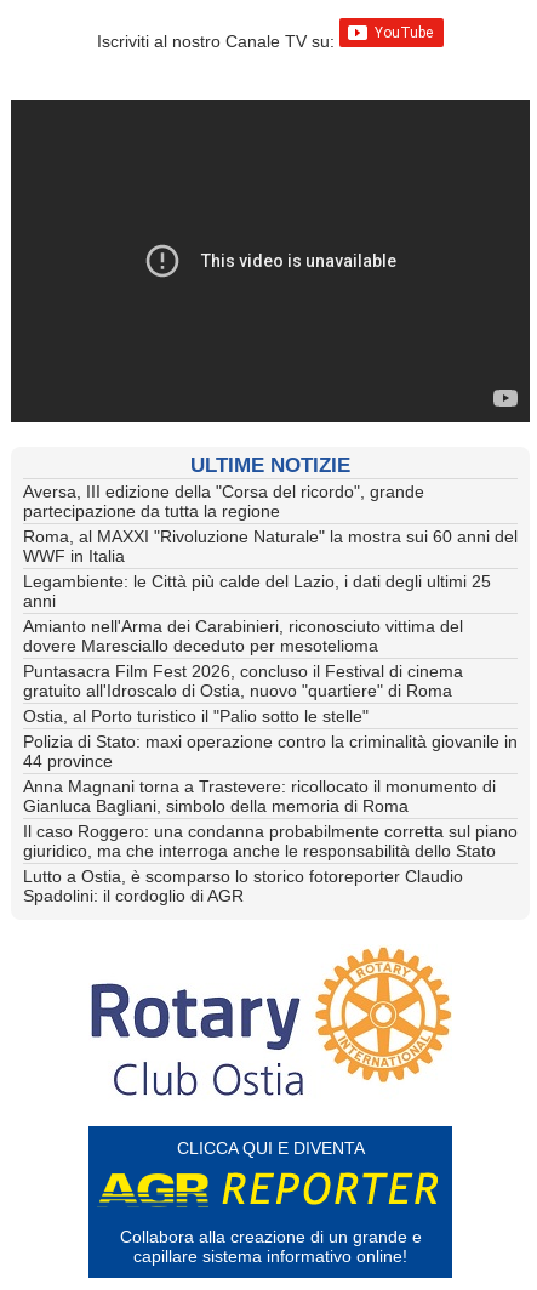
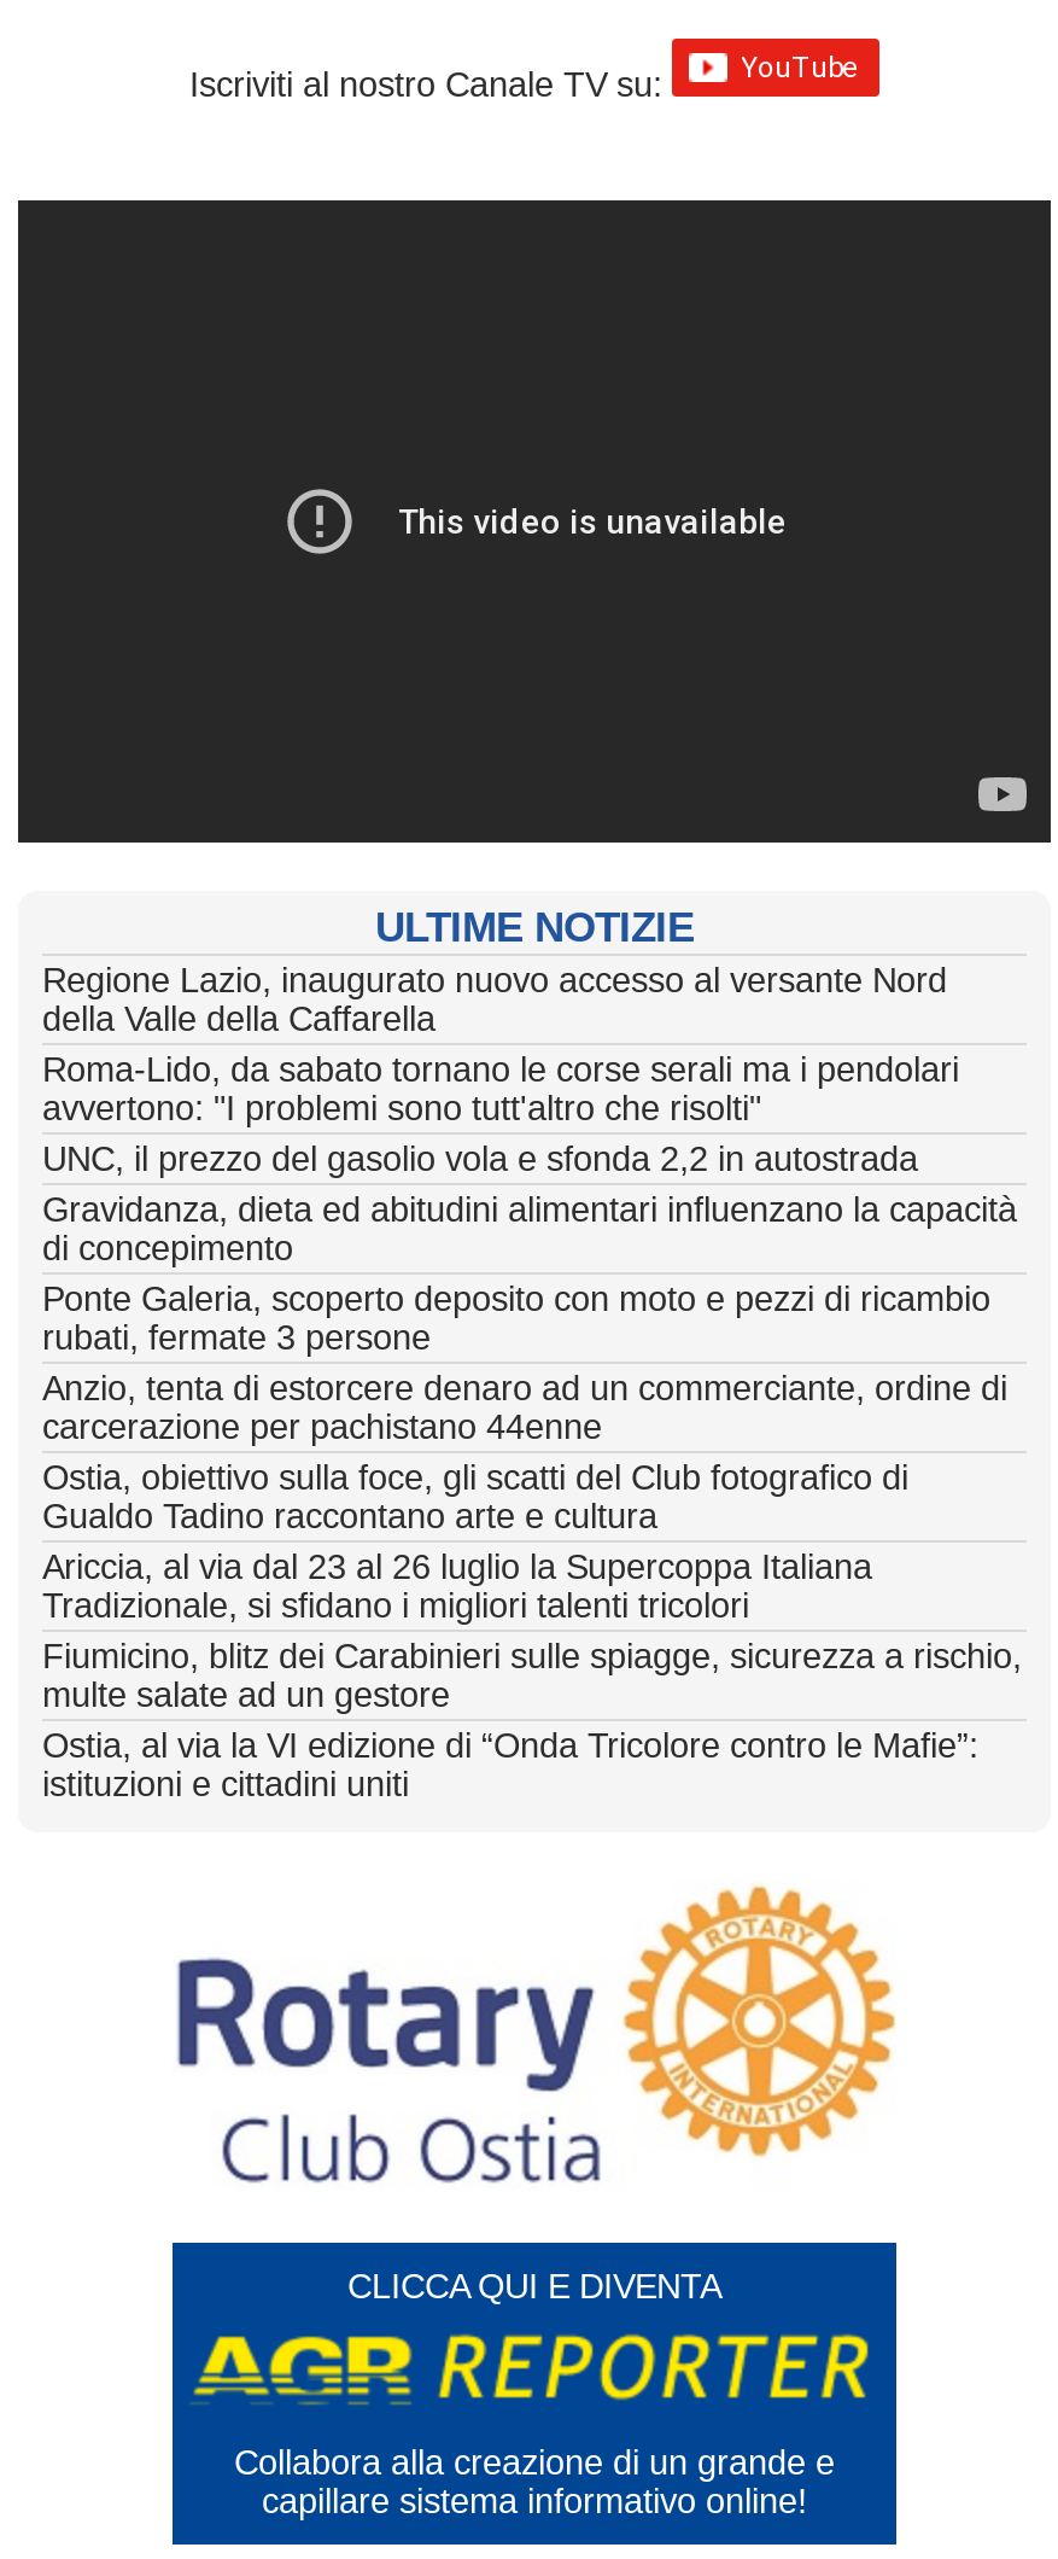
[23,481,518,905] Aversa, III edizione della "Corsa del ricordo", grande | partecipazione da tutta la regione | Roma, al MAXXI "Rivoluzione Naturale" la mostra sui 60 anni del | WWF in Italia | Legambiente: le Città più calde del Lazio, i dati degli ultimi 25 | anni | Amianto nell'Arma dei Carabinieri, riconosciuto vittima del | dovere Maresciallo deceduto per mesotelioma | Puntasacra Film Fest 2026, concluso il Festival di cinema | gratuito all'Idroscalo di Ostia, nuovo "quartiere" di Roma | Ostia, al Porto turistico il "Palio sotto le stelle" | Polizia di Stato: maxi operazione contro la criminalità giovanile in | 44 province | Anna Magnani torna a Trastevere: ricollocato il monumento di | Gianluca Bagliani, simbolo della memoria di Roma | Il caso Roggero: una condanna probabilmente corretta sul piano | giuridico, ma che interroga anche le responsabilità dello Stato | Lutto a Ostia, è scomparso lo storico fotoreporter Claudio | Spadolini: il cordoglio di AGR -> [42,960,1022,1803] Regione Lazio, inaugurato nuovo accesso al versante Nord | della Valle della Caffarella | Roma-Lido, da sabato tornano le corse serali ma i pendolari | avvertono: "I problemi sono tutt'altro che risolti" | UNC, il prezzo del gasolio vola e sfonda 2,2 in autostrada | Gravidanza, dieta ed abitudini alimentari influenzano la capacità | di concepimento | Ponte Galeria, scoperto deposito con moto e pezzi di ricambio | rubati, fermate 3 persone | Anzio, tenta di estorcere denaro ad un commerciante, ordine di | carcerazione per pachistano 44enne | Ostia, obiettivo sulla foce, gli scatti del Club fotografico di | Gualdo Tadino raccontano arte e cultura | Ariccia, al via dal 23 al 26 luglio la Supercoppa Italiana | Tradizionale, si sfidano i migliori talenti tricolori | Fiumicino, blitz dei Carabinieri sulle spiagge, sicurezza a rischio, | multe salate ad un gestore | Ostia, al via la VI edizione di “Onda Tricolore contro le Mafie”: | istituzioni e cittadini uniti

